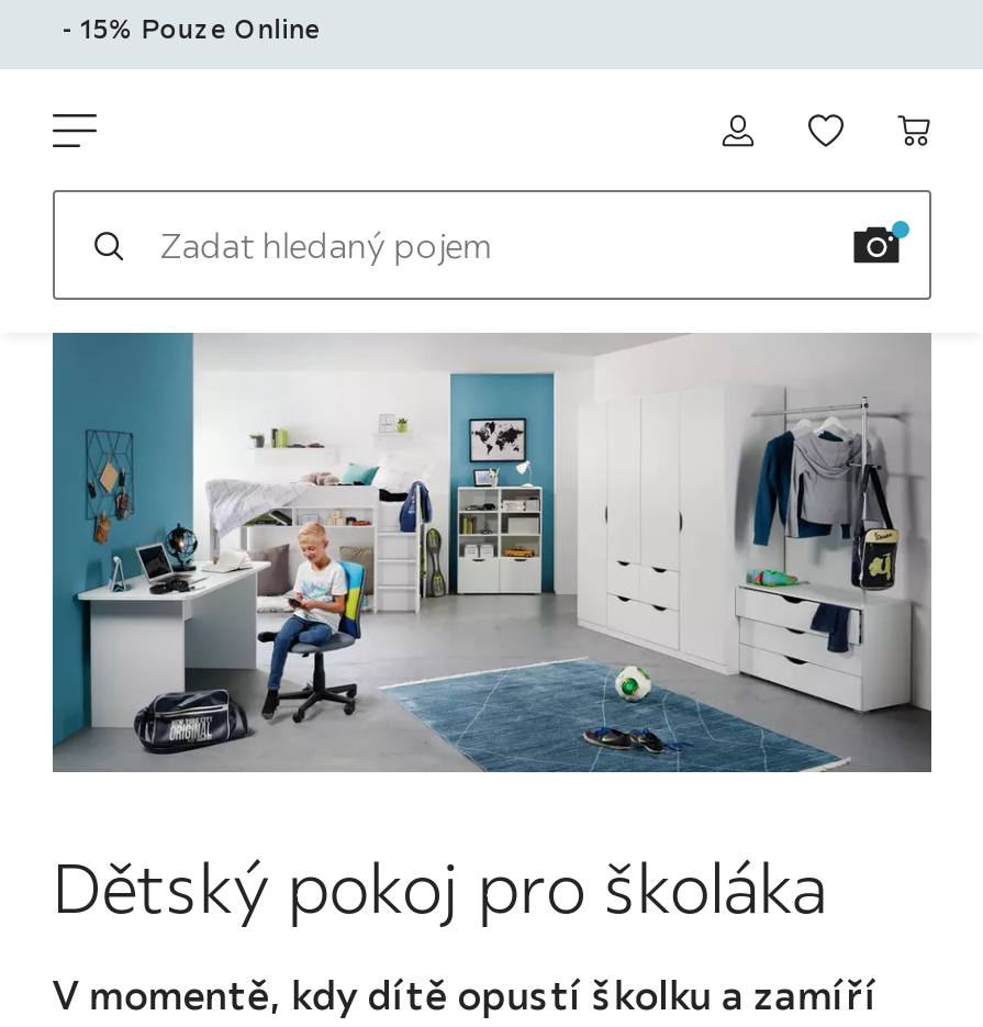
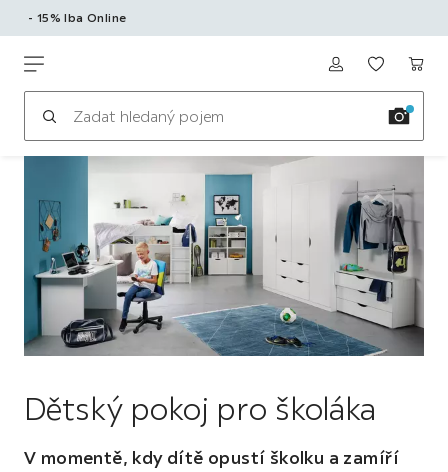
[62,12,321,45] - 15% Pouze Online -> [28,10,126,25] - 15% Iba Online

